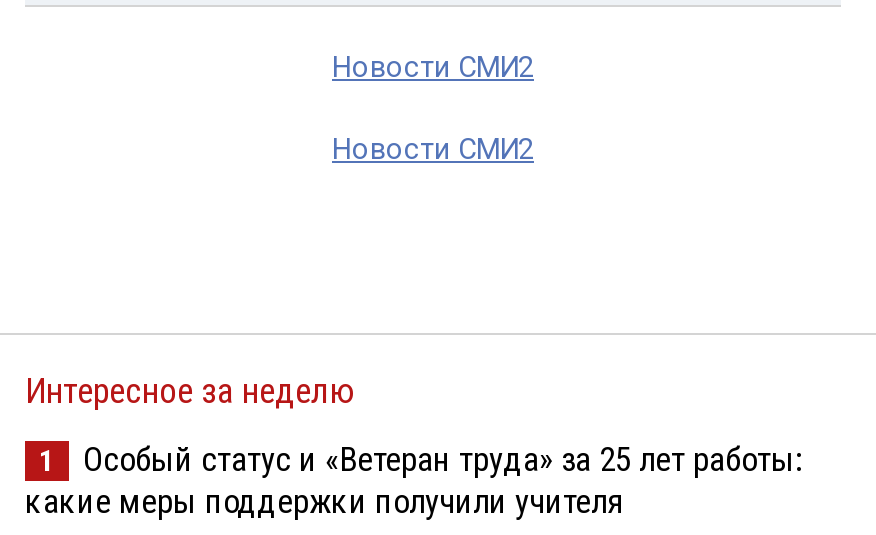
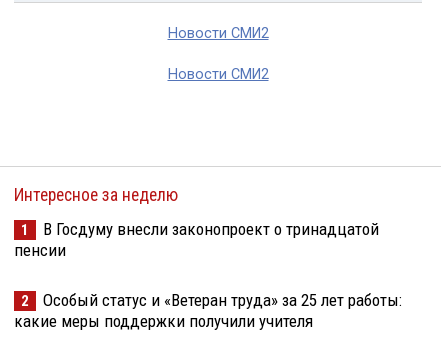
none -> [14,219,379,310] В Госдуму внесли законопроект о тринадцатой | пенсии | 2

